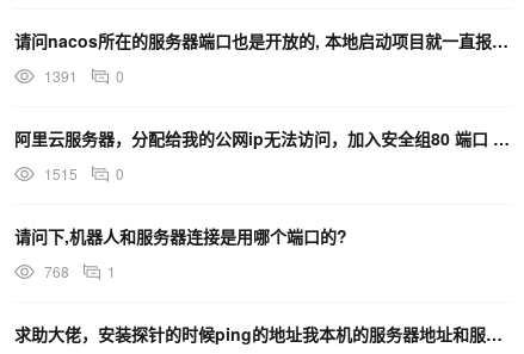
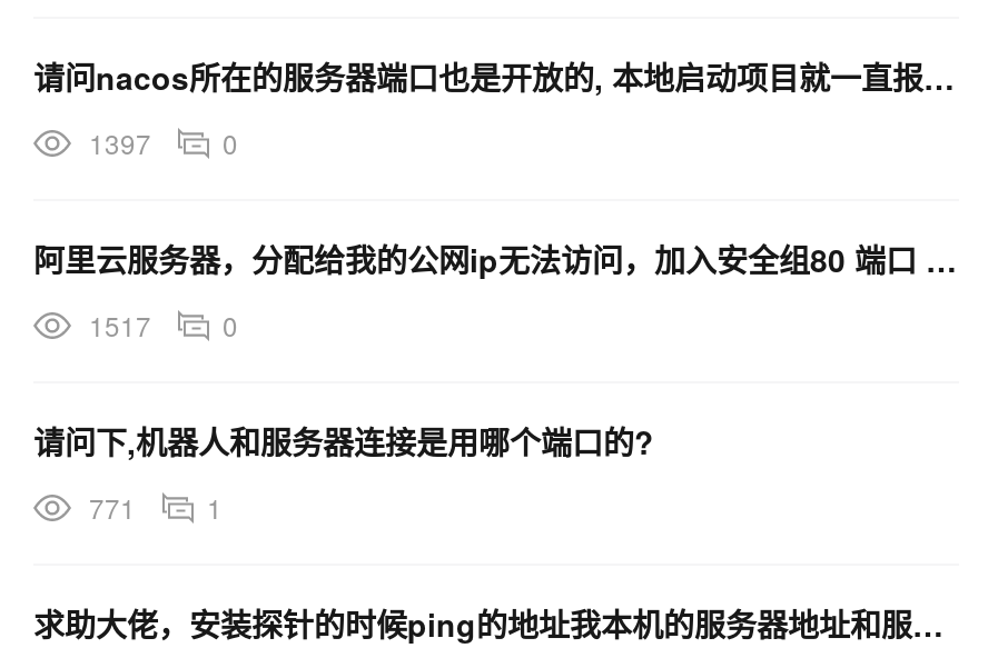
[44,66,124,86] 1391 0 -> [89,123,238,161] 1397 0
[44,163,124,184] 1515 0 -> [89,306,238,343] 1517 0
[44,261,116,281] 768 1 -> [89,488,223,526] 771 1

